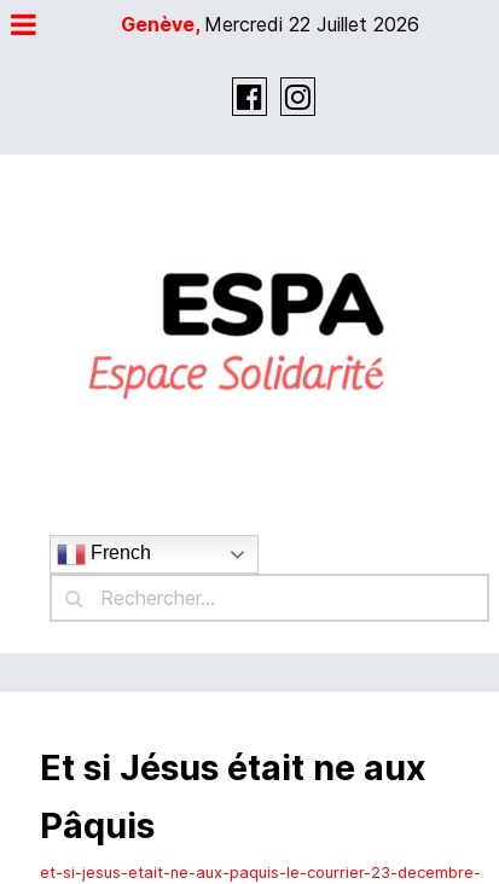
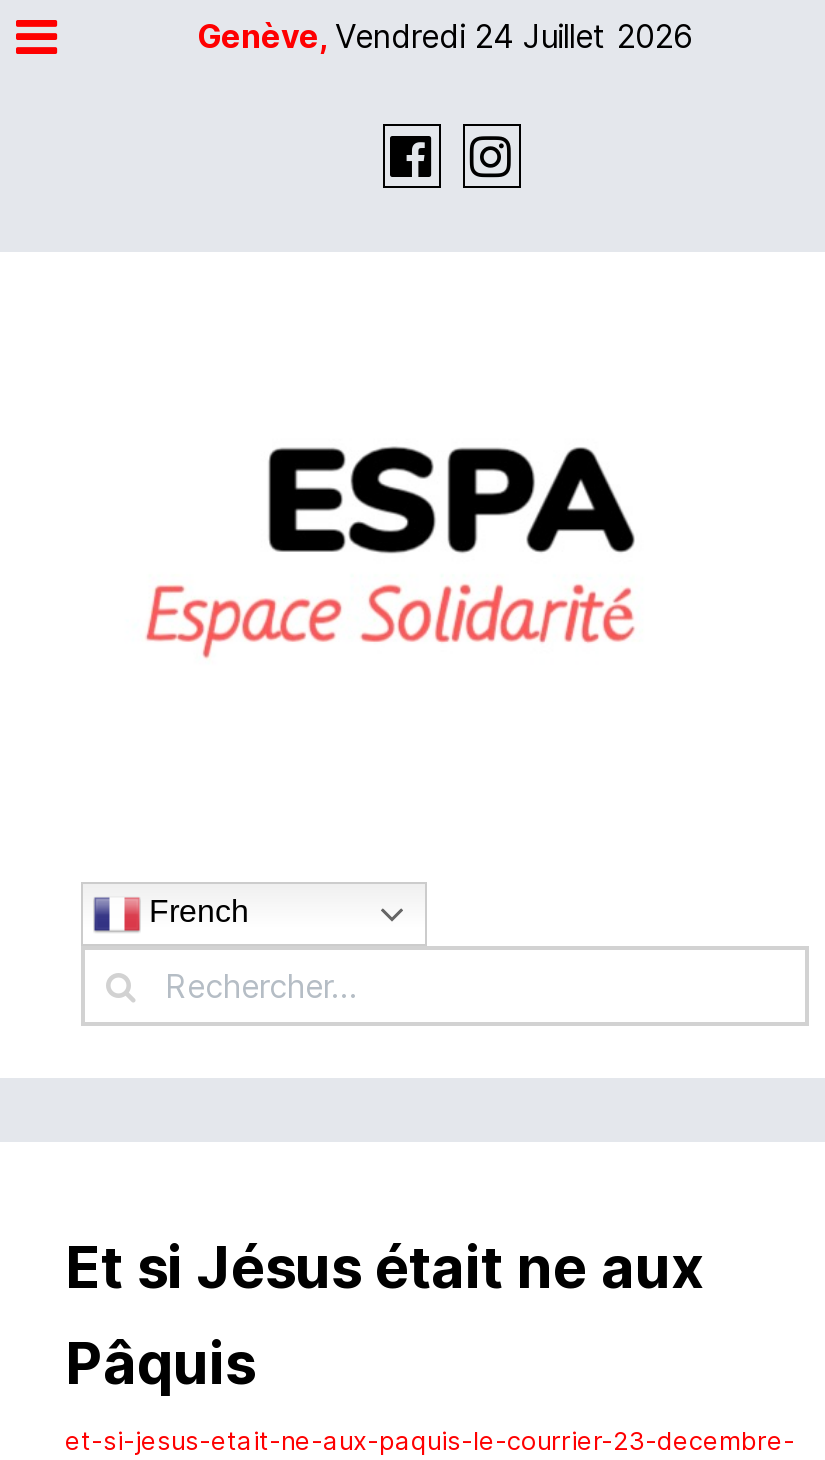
[120,12,419,36] Genève, Mercredi 22 Juillet 2026 -> [197,16,693,56] Genève, Vendredi 24 Juillet 2026

